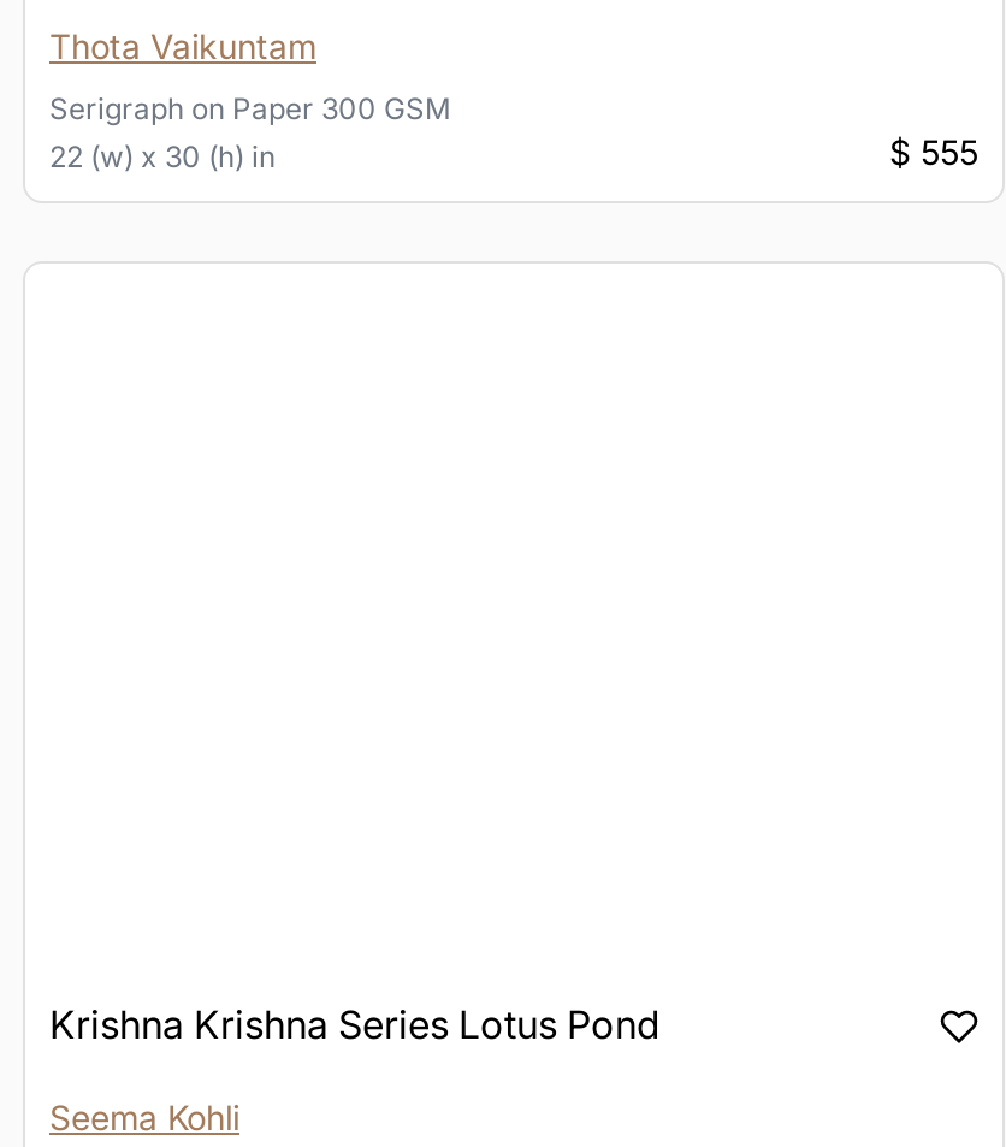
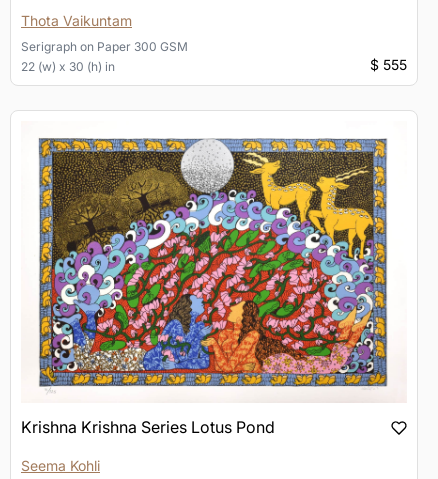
none -> [38,137,389,402] [image]

